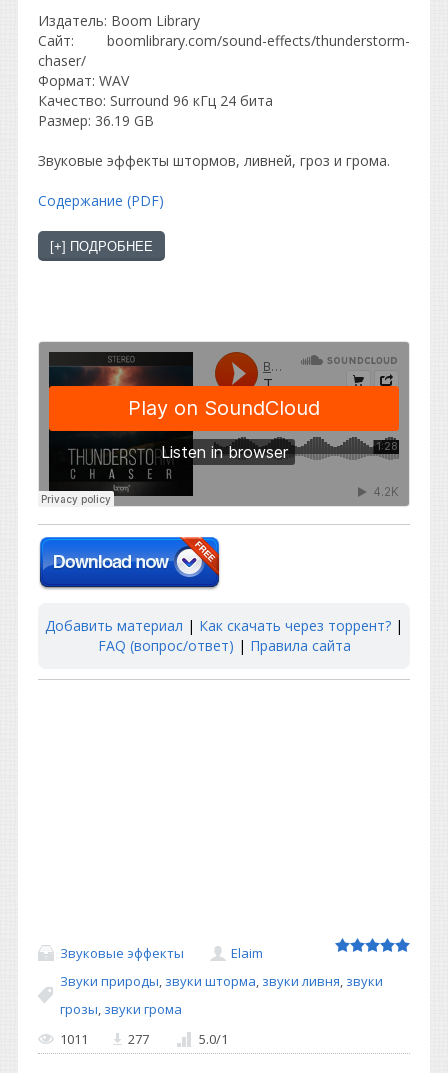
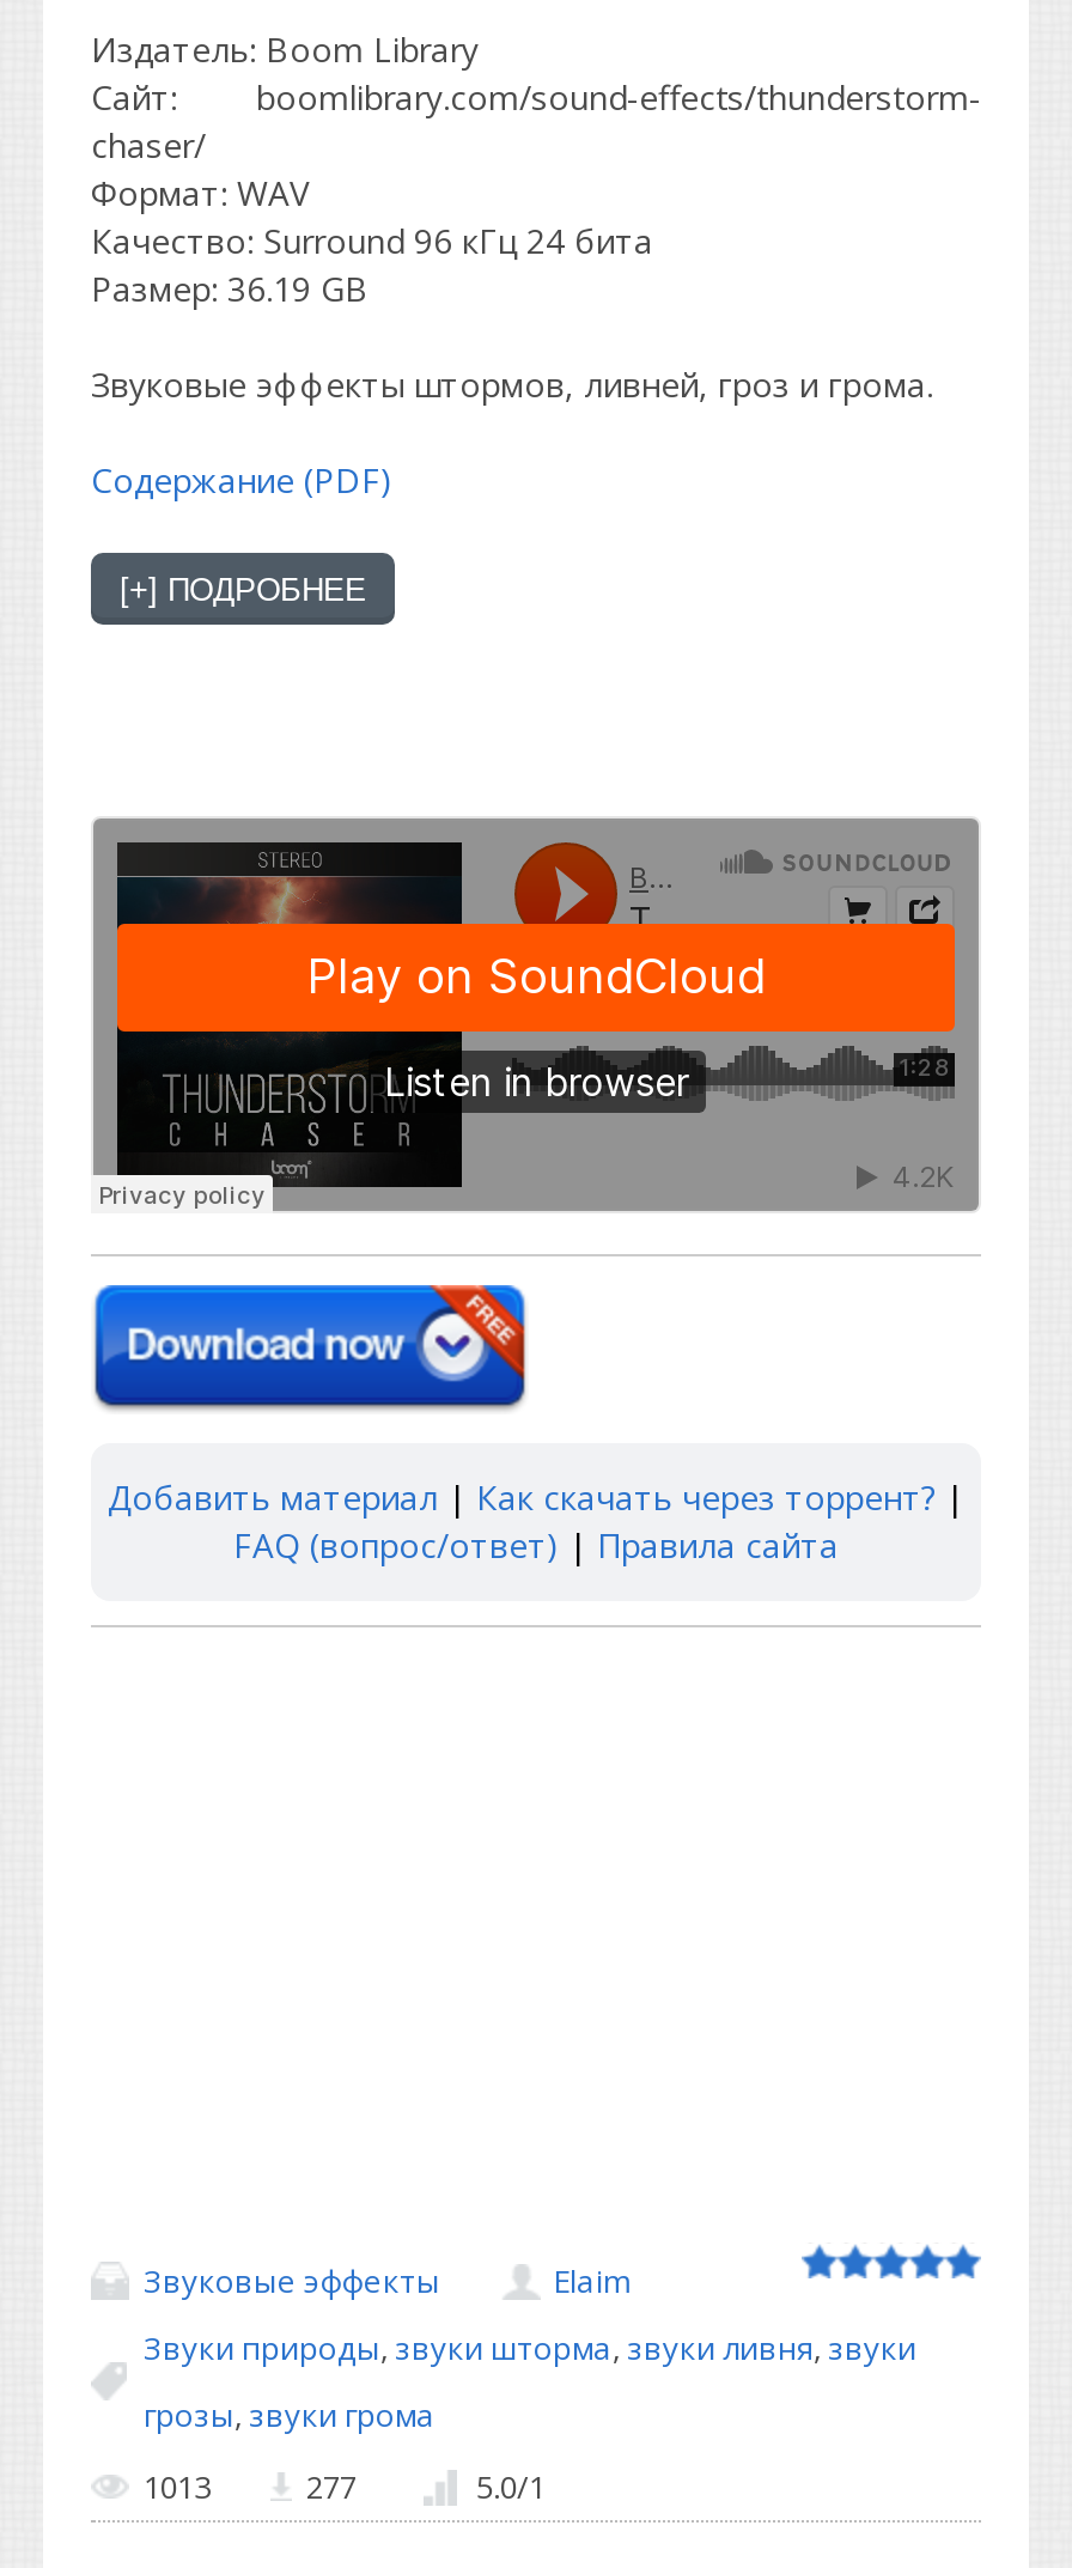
[60,1029,88,1047] 1011 -> [144,2464,211,2507] 1013

